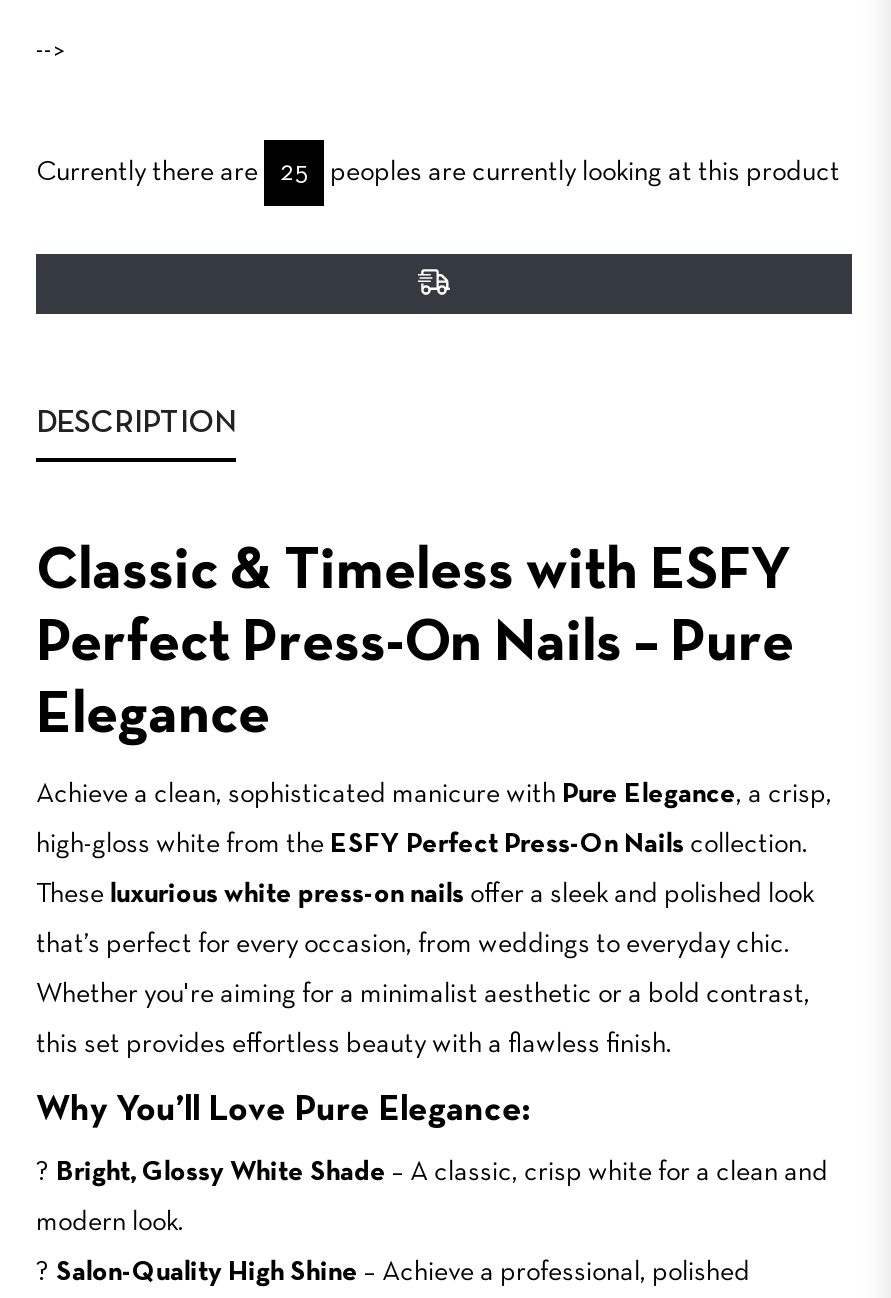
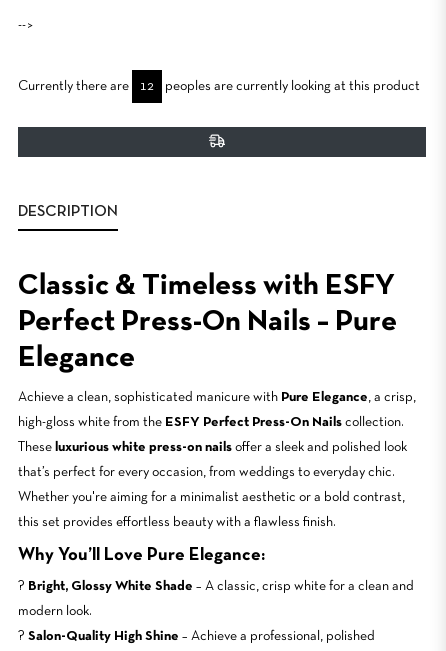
[36,161,840,187] Currently there are 25 peoples are currently looking at this product -> [18,80,420,93] Currently there are 12 peoples are currently looking at this product

